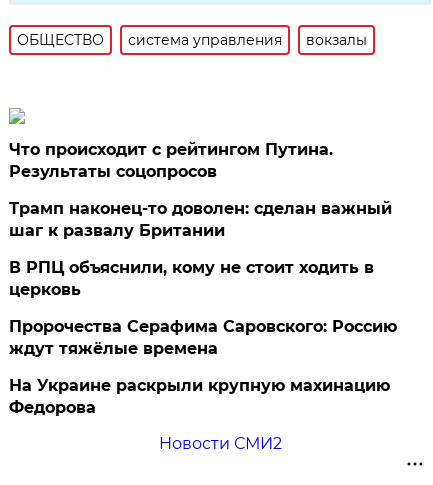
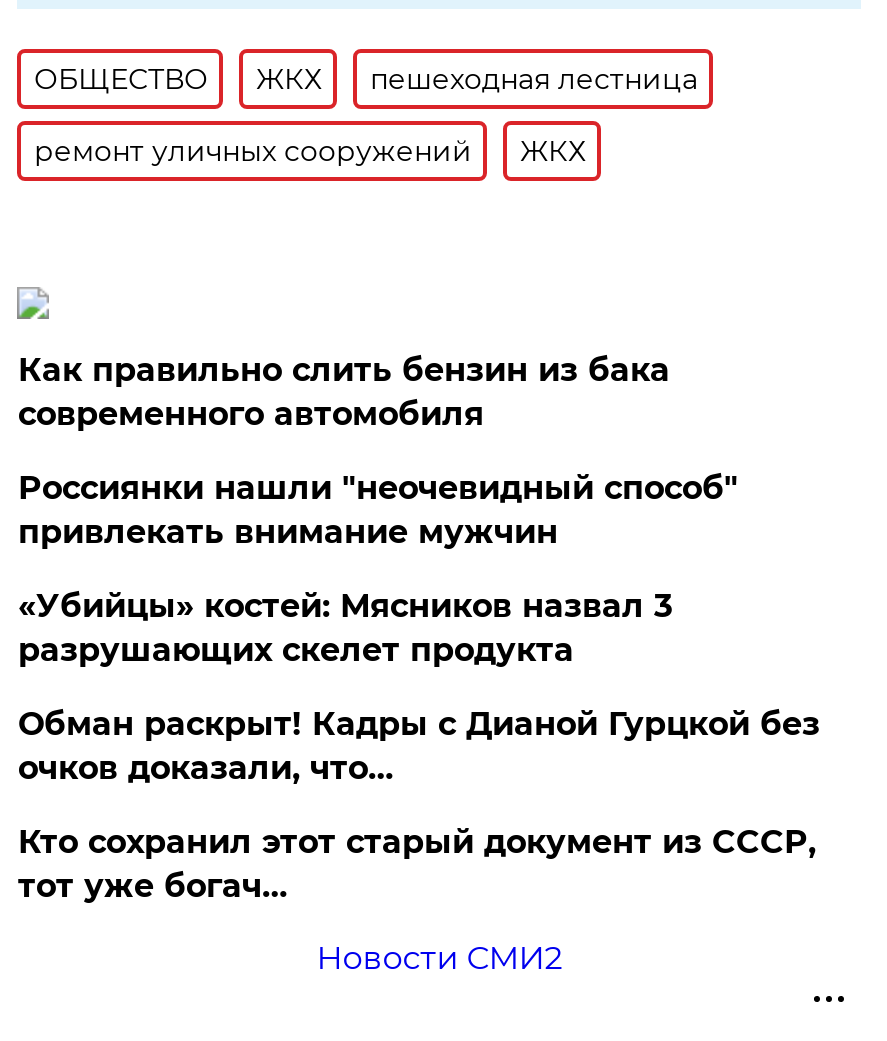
[128,31,367,49] система управления | вокзалы -> [34,61,698,169] ЖКХ | пешеходная лестница | ремонт уличных сооружений | ЖКХ
[9,140,397,417] Что происходит с рейтингом Путина. | Результаты соцопросов | Трамп наконец-то доволен: сделан важный | шаг к развалу Британии | В РПЦ объяснили, кому не стоит ходить в | церковь | Пророчества Серафима Саровского: Россию | ждут тяжёлые времена | На Украине раскрыли крупную махинацию | Федорова -> [18,351,820,905] Как правильно слить бензин из бака | современного автомобиля | Россиянки нашли "неочевидный способ" | привлекать внимание мужчин | «Убийцы» костей: Мясников назвал 3 | разрушающих скелет продукта | Обман раскрыт! Кадры с Дианой Гурцкой без | очков доказали, что… | Кто сохранил этот старый документ из СССР, | тот уже богач…

